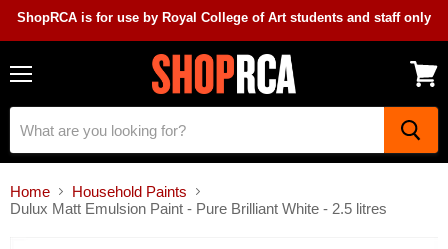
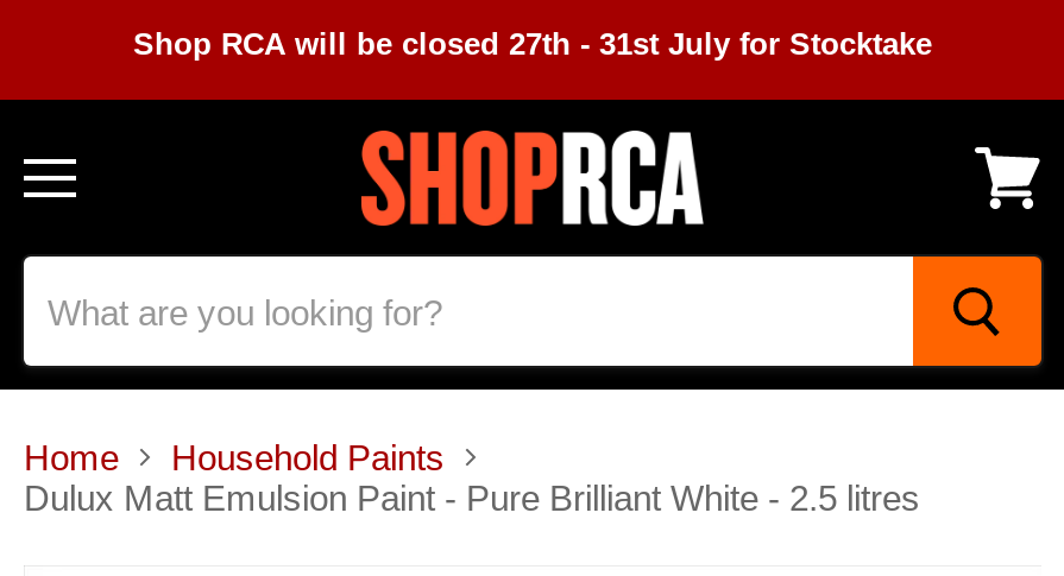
[17,10,431,25] ShopRCA is for use by Royal College of Art students and staff only -> [133,26,932,62] Shop RCA will be closed 27th - 31st July for Stocktake

